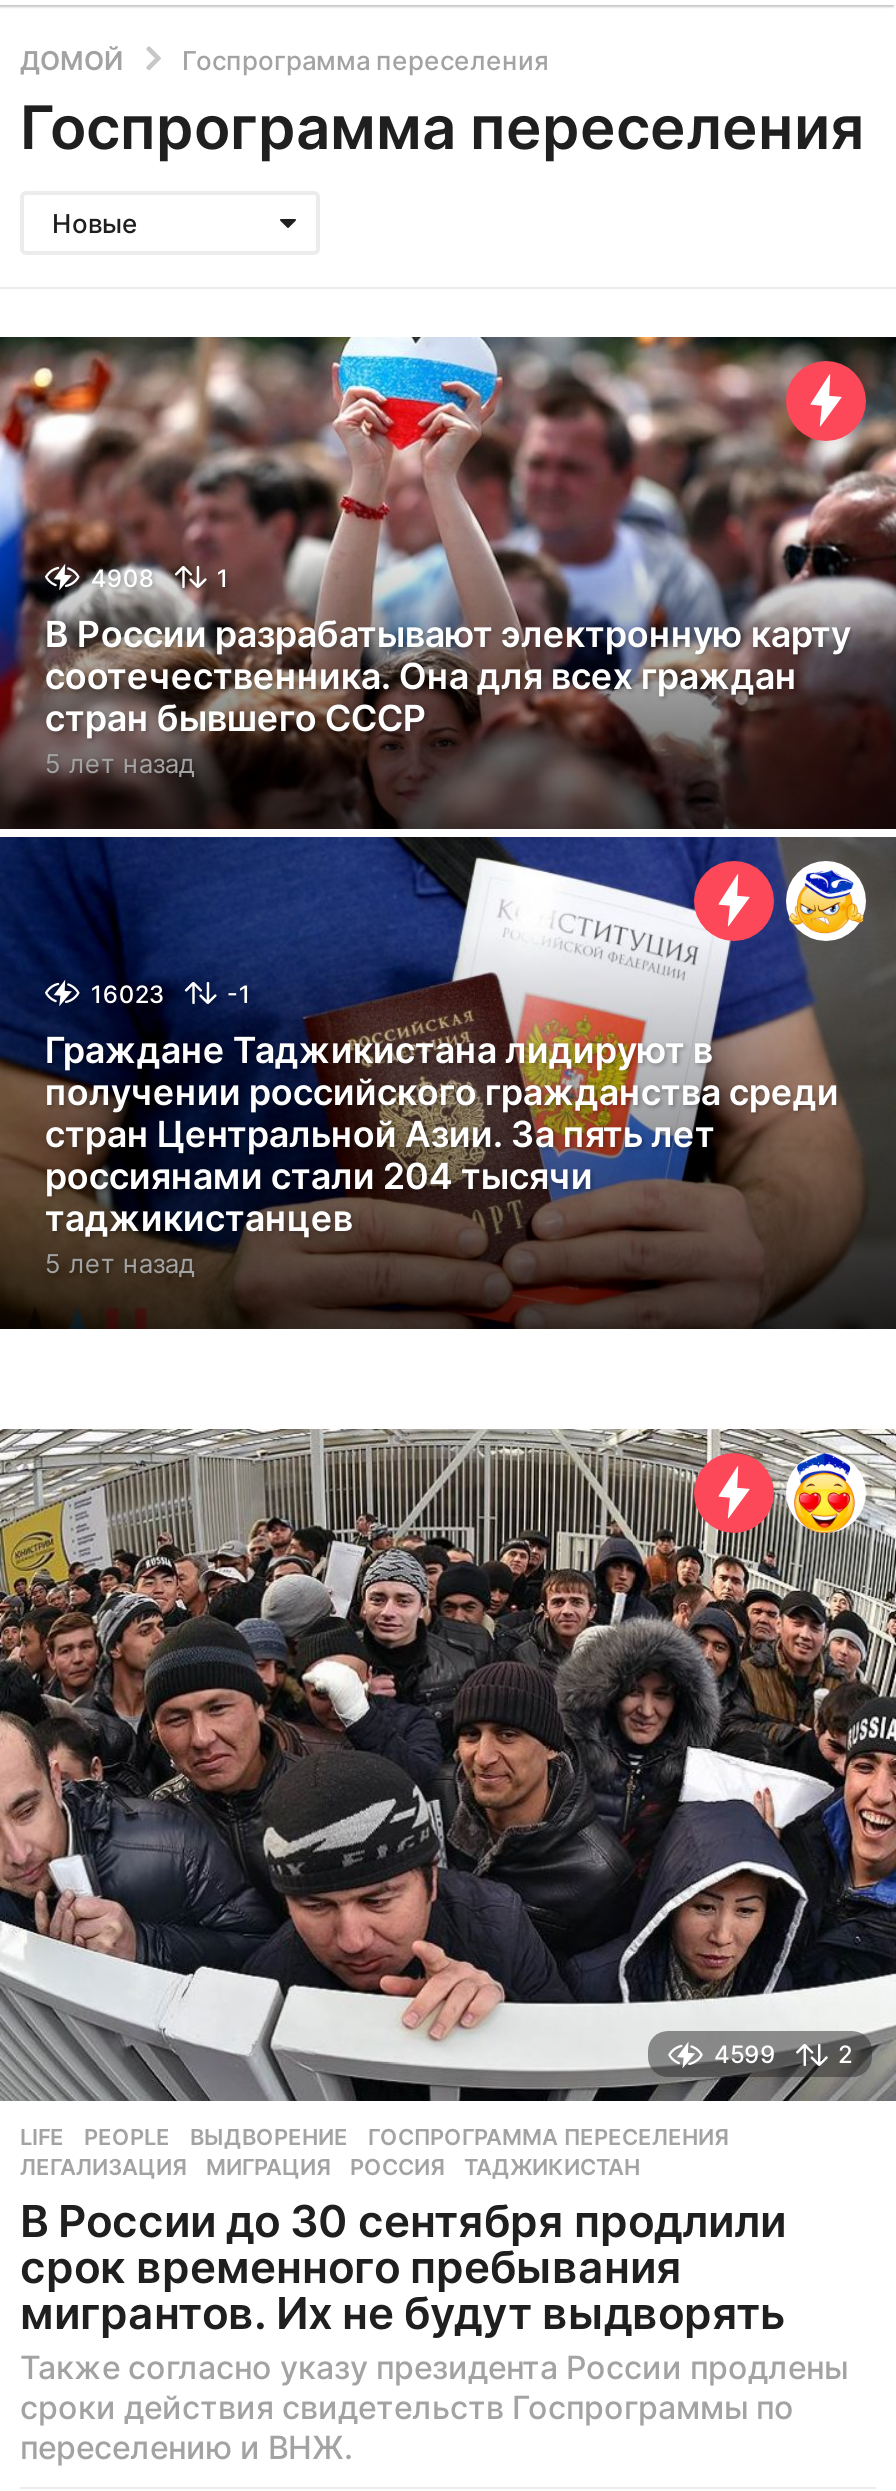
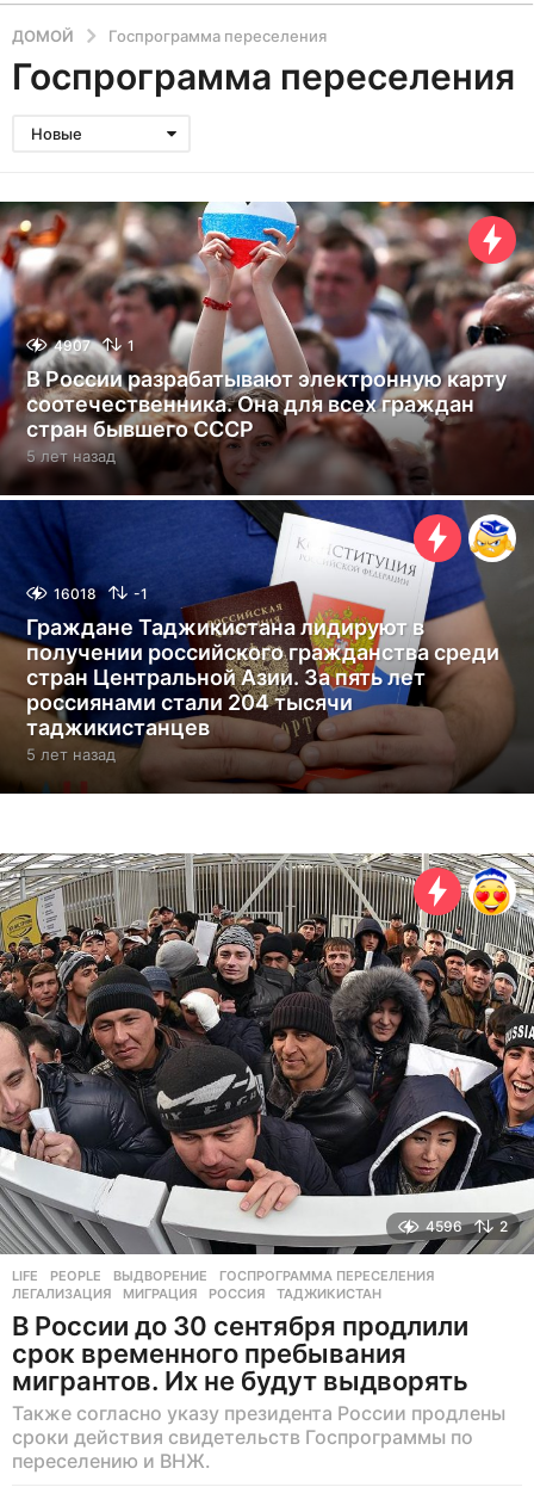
[91,562,155,592] 4908 -> [54,336,91,354] 4907
[91,978,165,1008] 16023 -> [54,584,97,602] 16018
[714,2039,776,2069] 4599 -> [426,1217,462,1235] 4596

